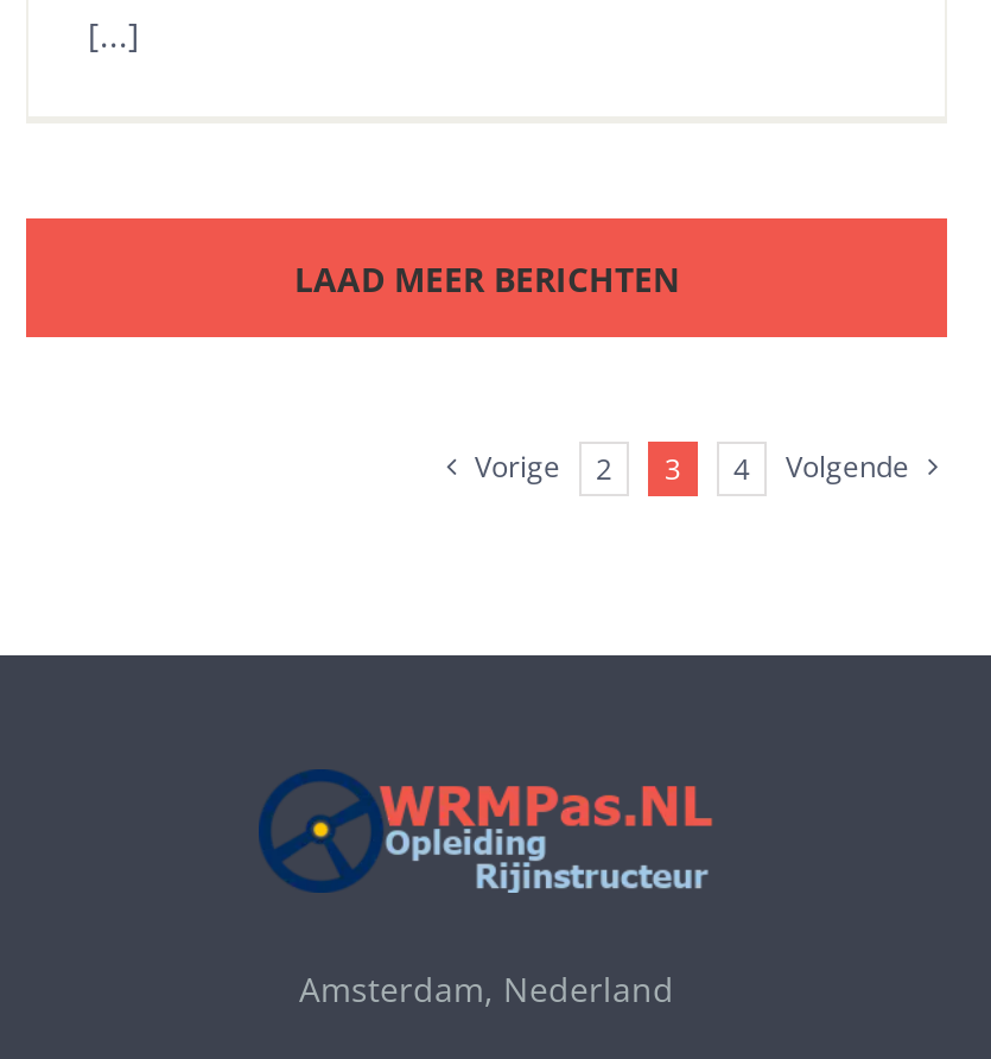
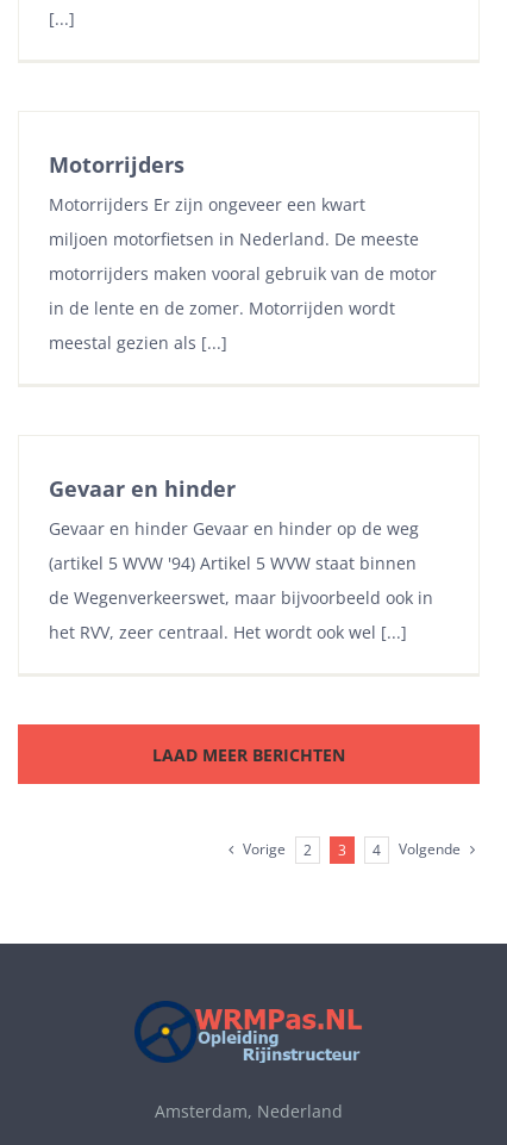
none -> [49,150,437,354] Motorrijders | Motorrijders Er zijn ongeveer een kwart | miljoen motorfietsen in Nederland. De meeste | motorrijders maken vooral gebruik van de motor | in de lente en de zomer. Motorrijden wordt | meestal gezien als [...]
none -> [49,474,433,644] Gevaar en hinder | Gevaar en hinder Gevaar en hinder op de weg | (artikel 5 WVW '94) Artikel 5 WVW staat binnen | de Wegenverkeerswet, maar bijvoorbeeld ook in | het RVV, zeer centraal. Het wordt ook wel [...]

